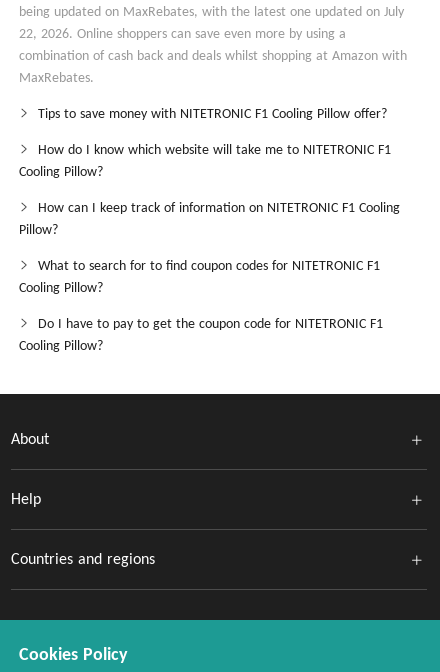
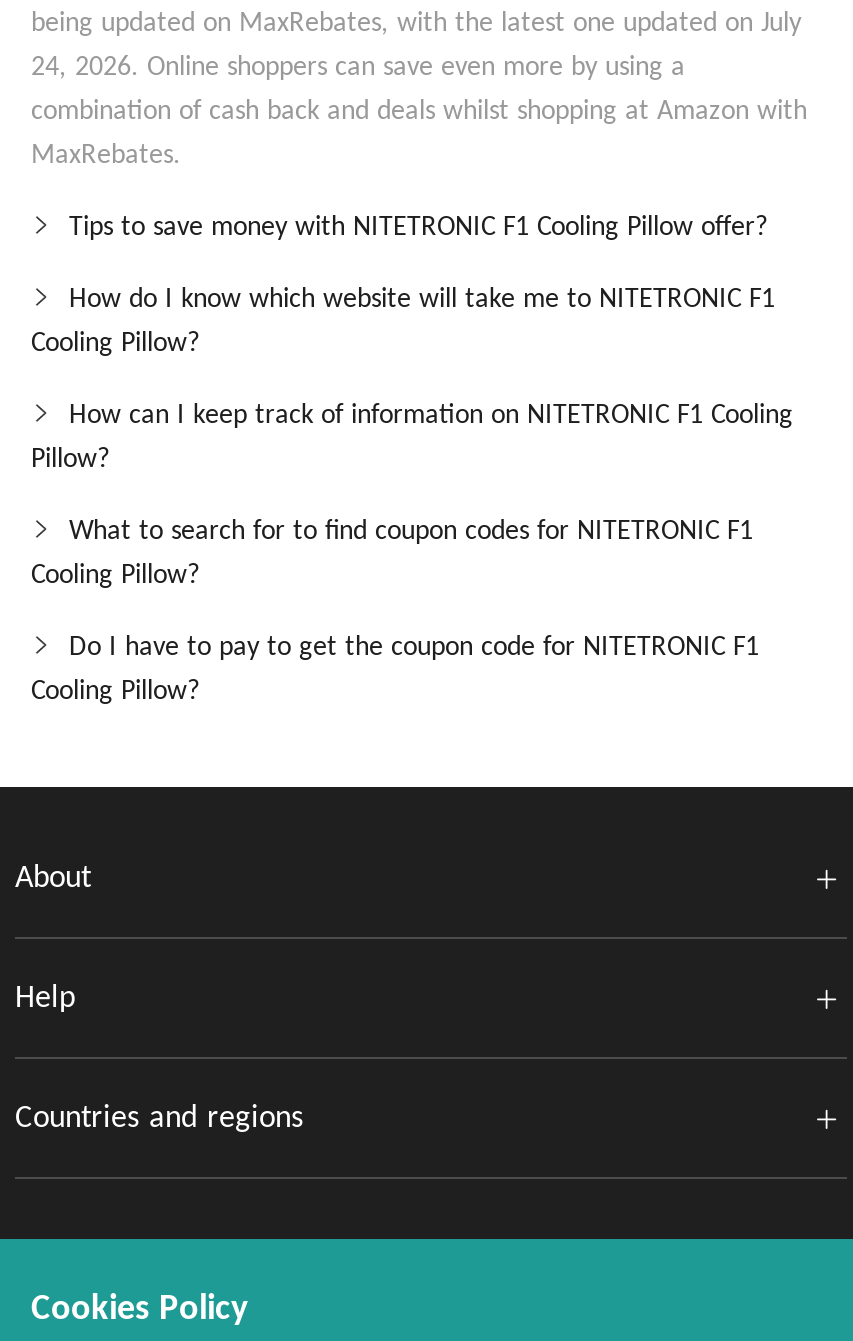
[19,27,346,42] 22, 2026. Online shoppers can save even more by using a -> [31,53,685,83] 24, 2026. Online shoppers can save even more by using a

